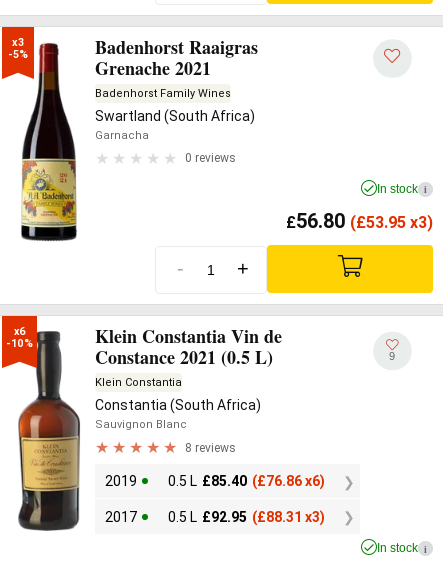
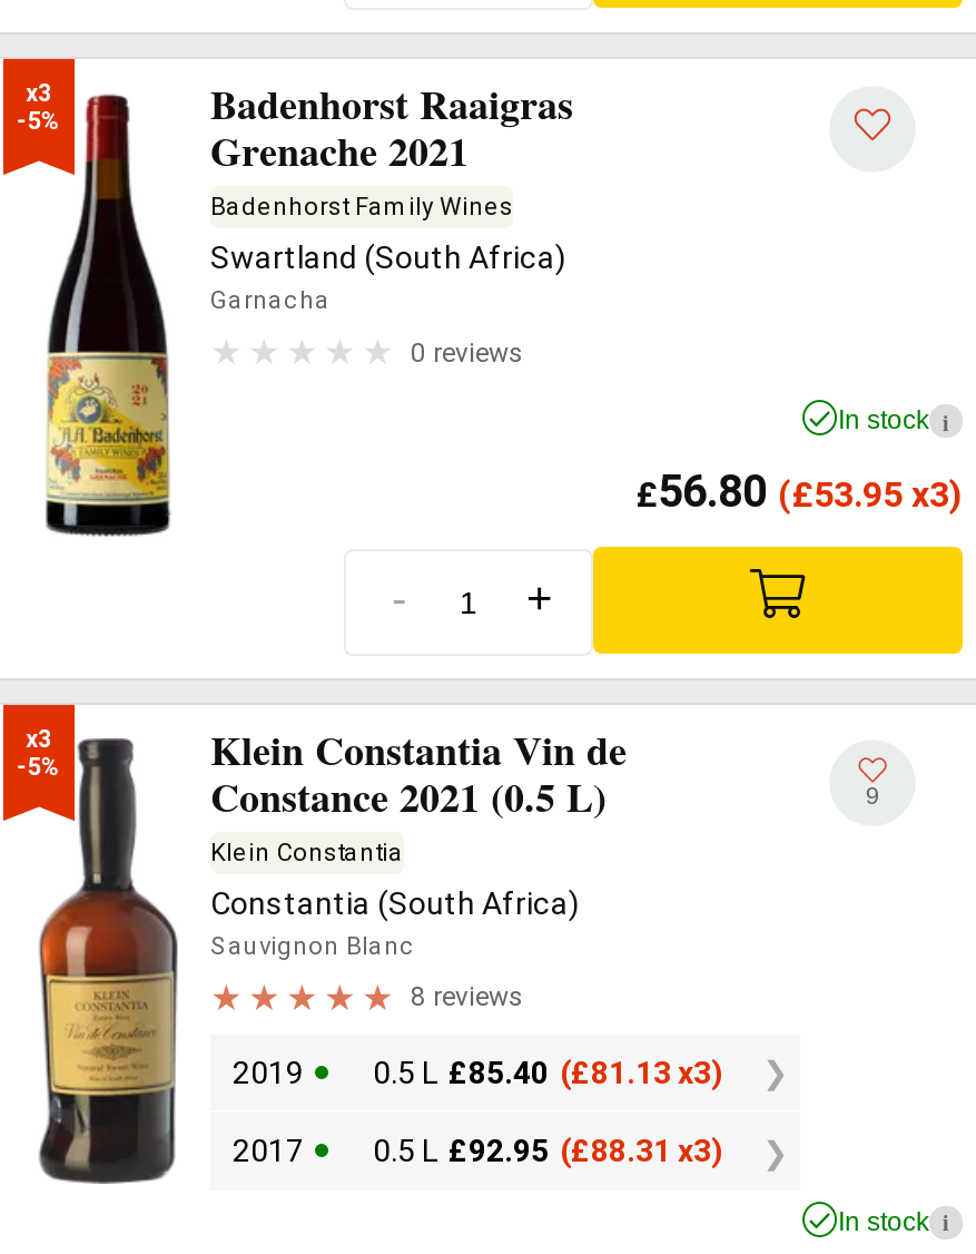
[6,325,32,350] x6 | -10% -> [17,724,61,780] x3 | -5%
[105,473,325,489] 2019 0.5 L £85.40 (£76.86 x6) -> [233,1054,722,1089] 2019 0.5 L £85.40 (£81.13 x3)

